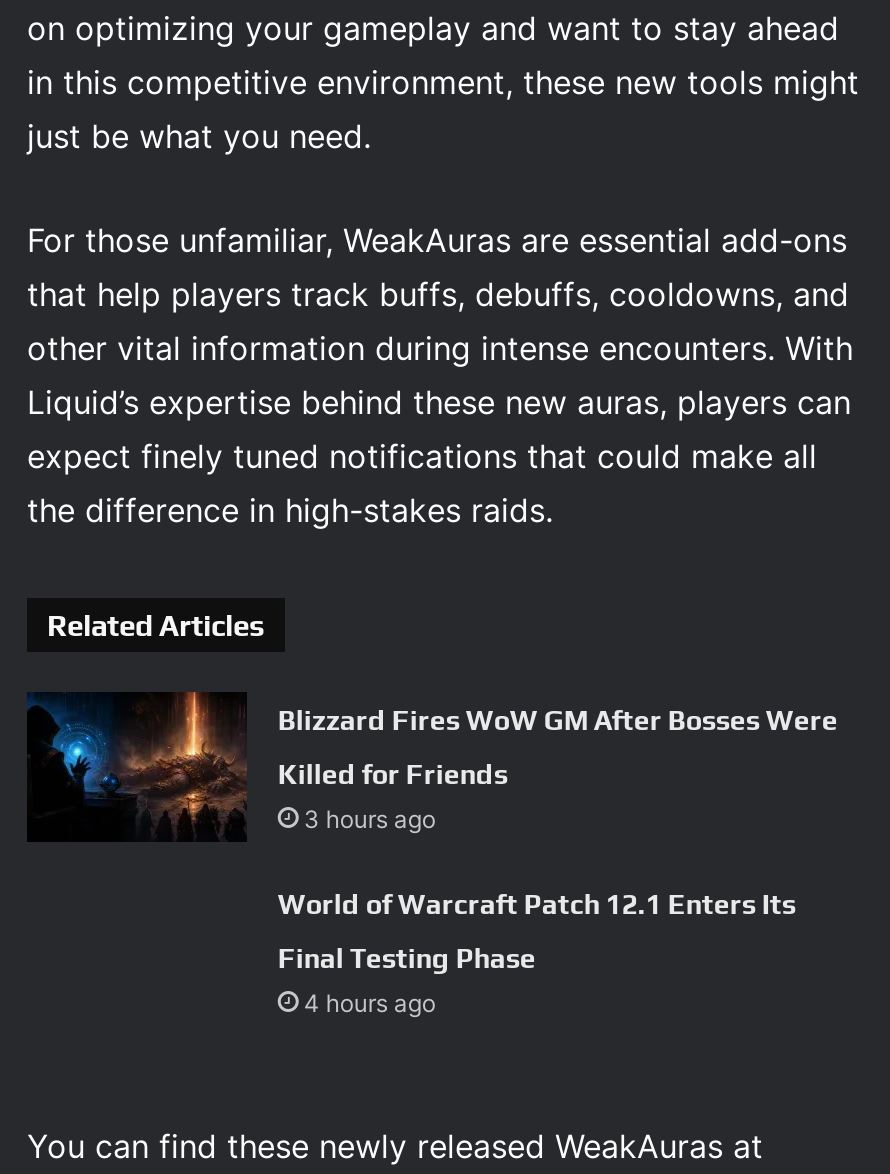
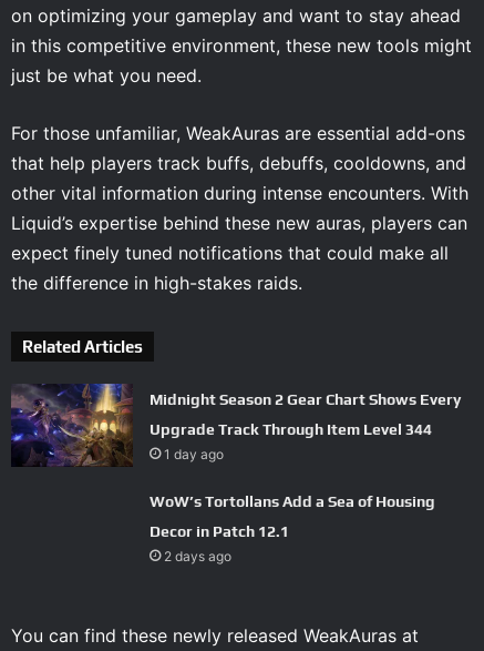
[27,690,838,842] [image] | Blizzard Fires WoW GM After Bosses Were -> [10,383,461,467] [image] | Midnight Season 2 Gear Chart Shows Every
[278,757,508,833] Killed for Friends | 3 hours ago -> [150,420,432,462] Upgrade Track Through Item Level 344 | 1 day ago
[278,887,796,919] World of Warcraft Patch 12.1 Enters Its -> [150,492,436,510] WoW’s Tortollans Add a Sea of Housing
[278,941,536,1017] Final Testing Phase | 4 hours ago -> [150,522,289,564] Decor in Patch 12.1 | 2 days ago

